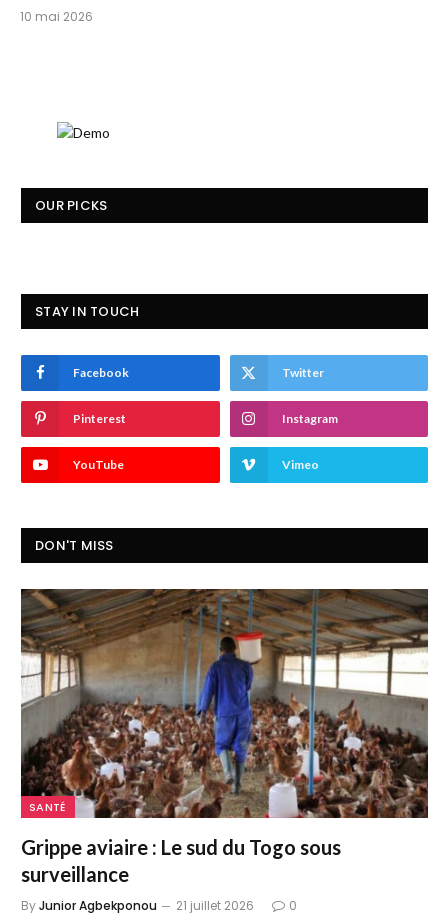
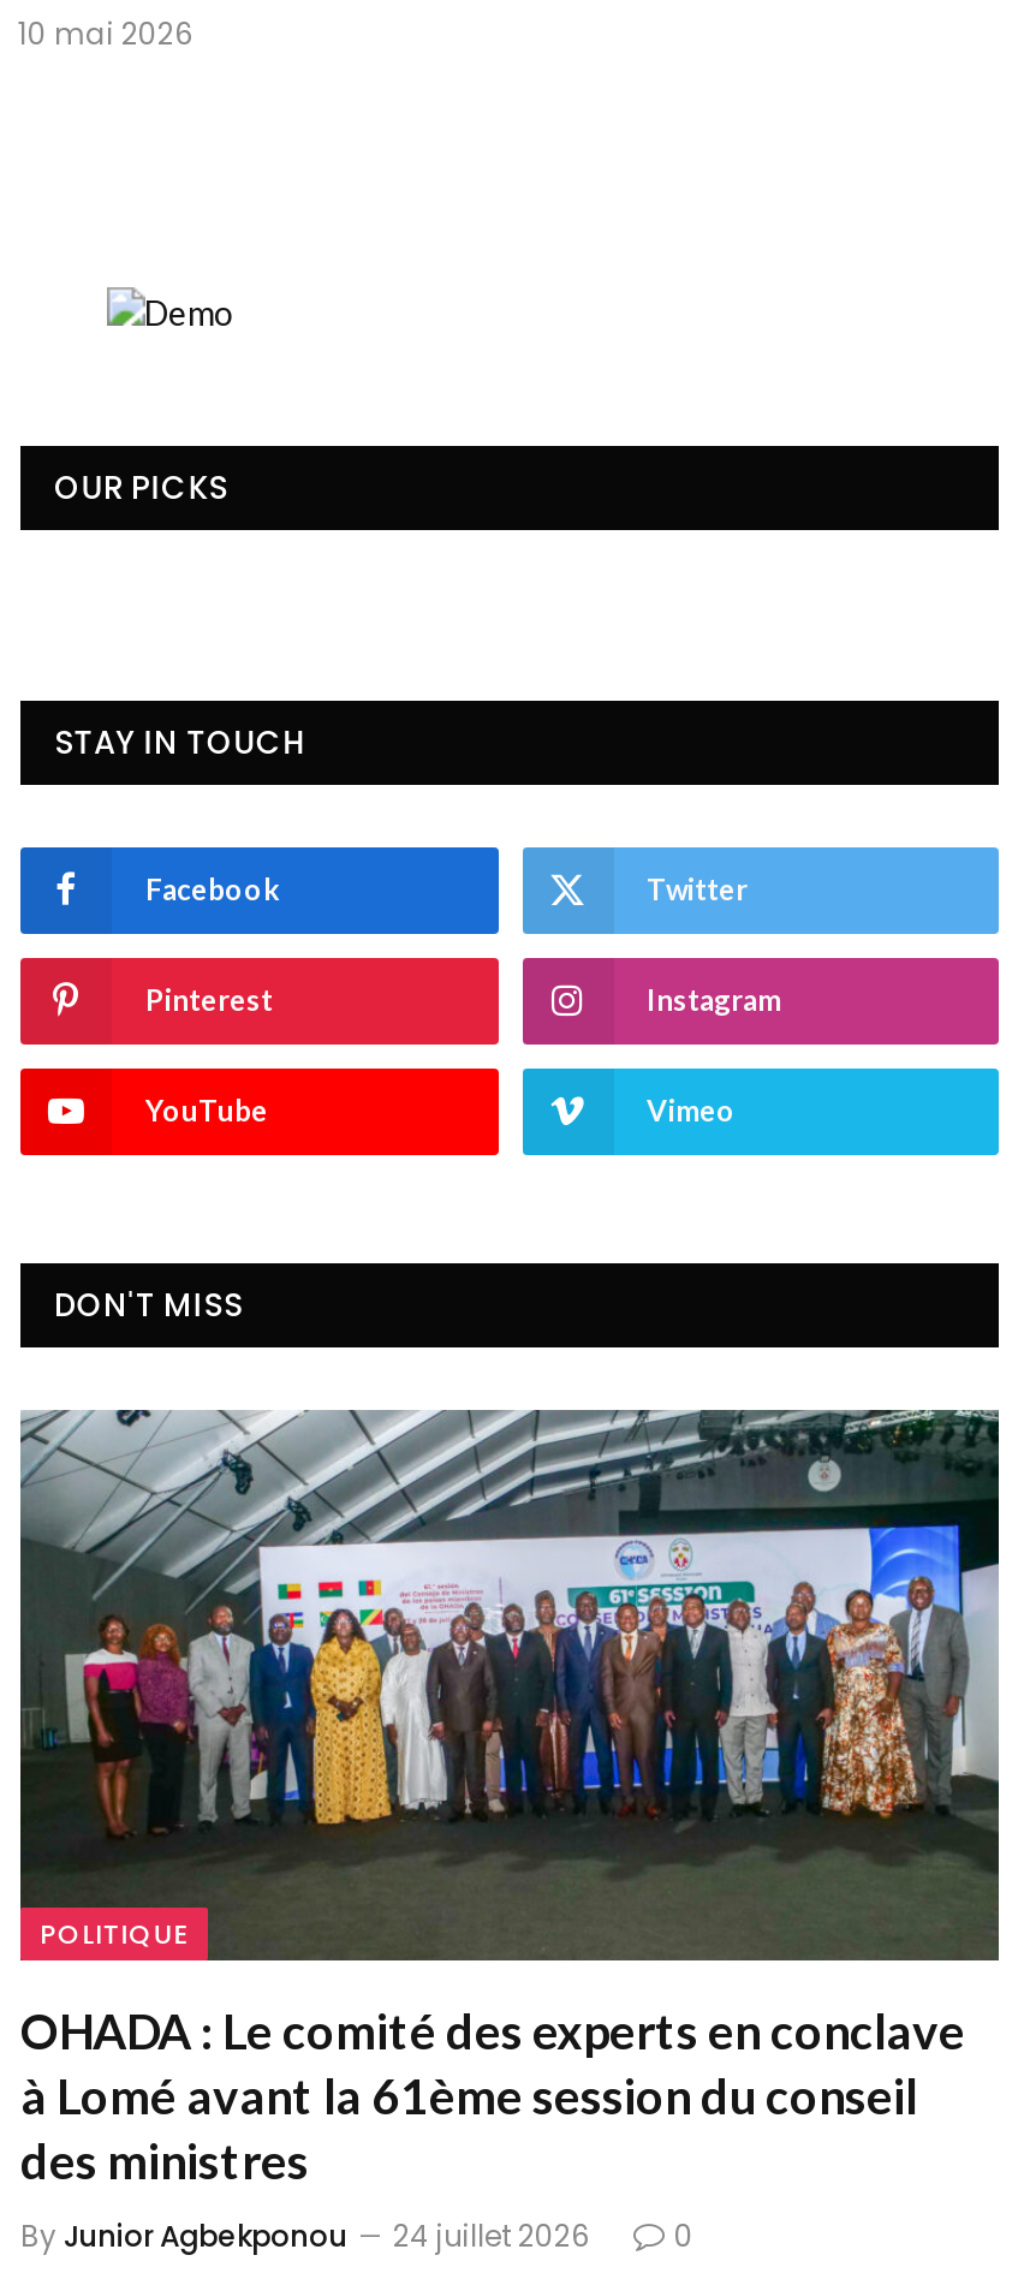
[21,588,428,815] [image] | SANTÉ -> [18,1408,999,1960] [image] | POLITIQUE
[21,835,341,886] Grippe aviaire : Le sud du Togo sous | surveillance -> [20,2001,965,2188] OHADA : Le comité des experts en conclave | à Lomé avant la 61ème session du conseil | des ministres
[21,897,254,914] By Junior Agbekponou 21 juillet 2026 -> [20,2215,590,2256] By Junior Agbekponou 24 juillet 2026

